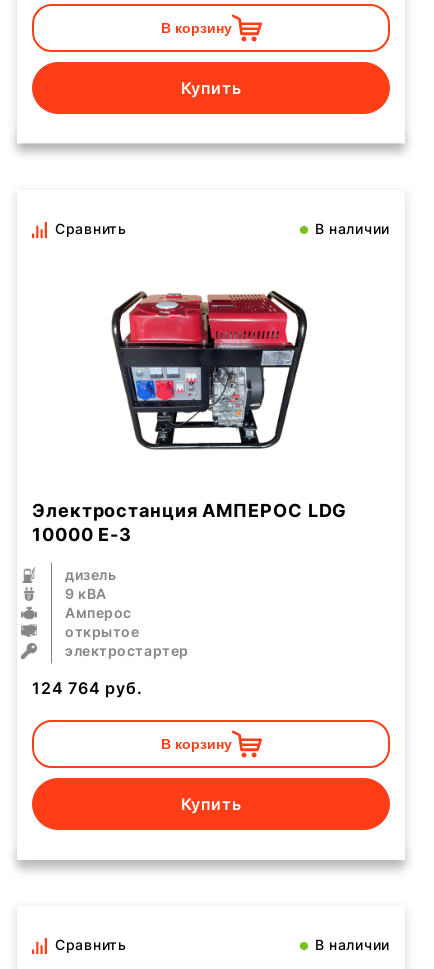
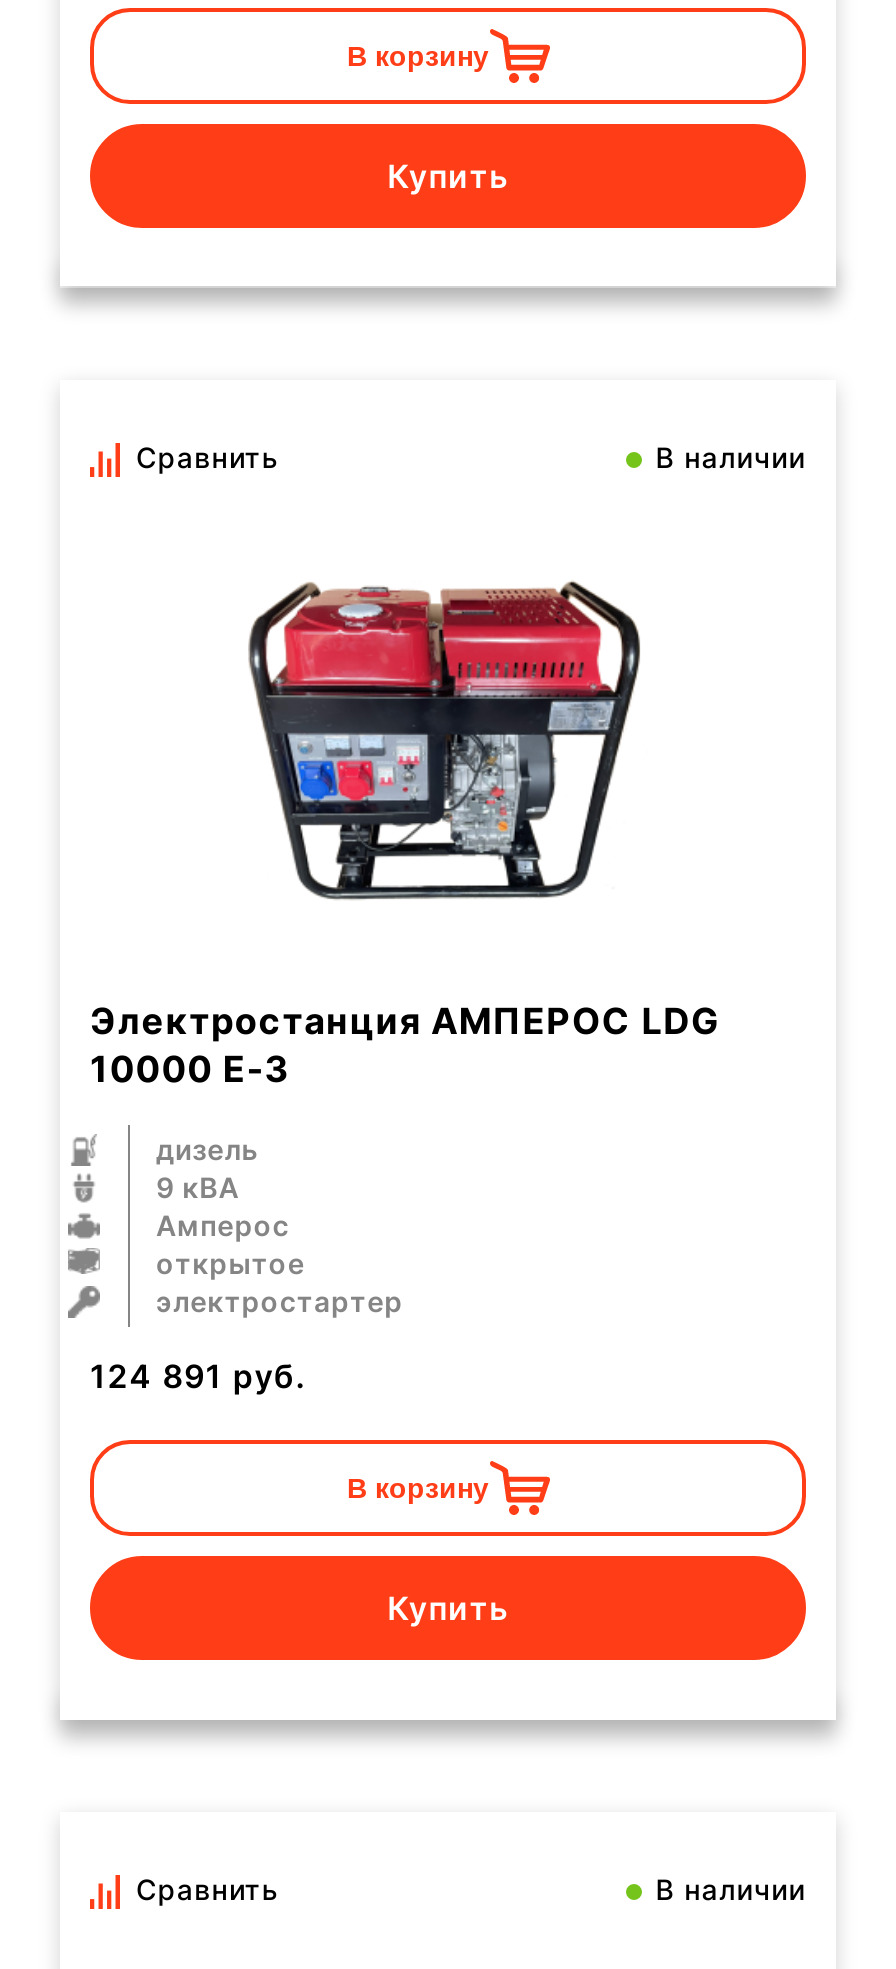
[32,678,143,698] 124 764 руб. -> [90,1356,307,1396] 124 891 руб.

